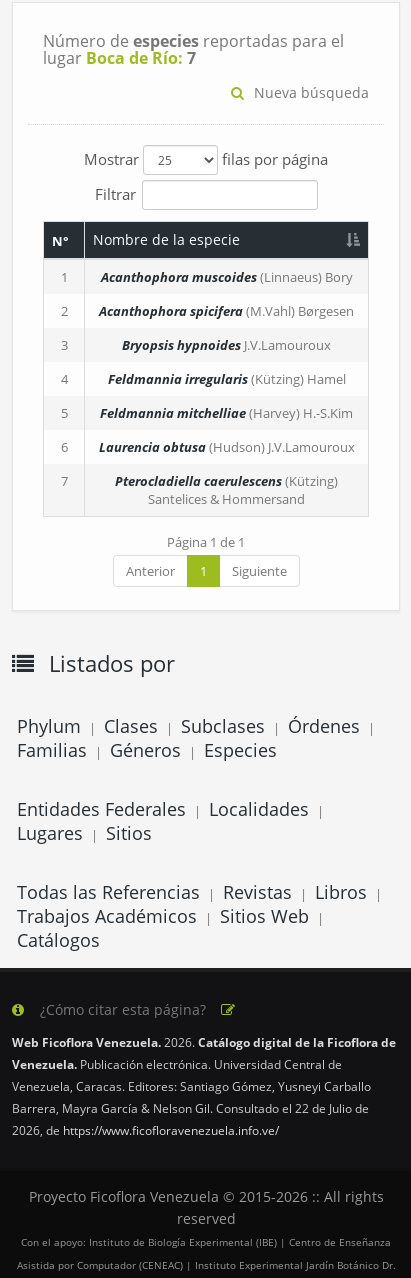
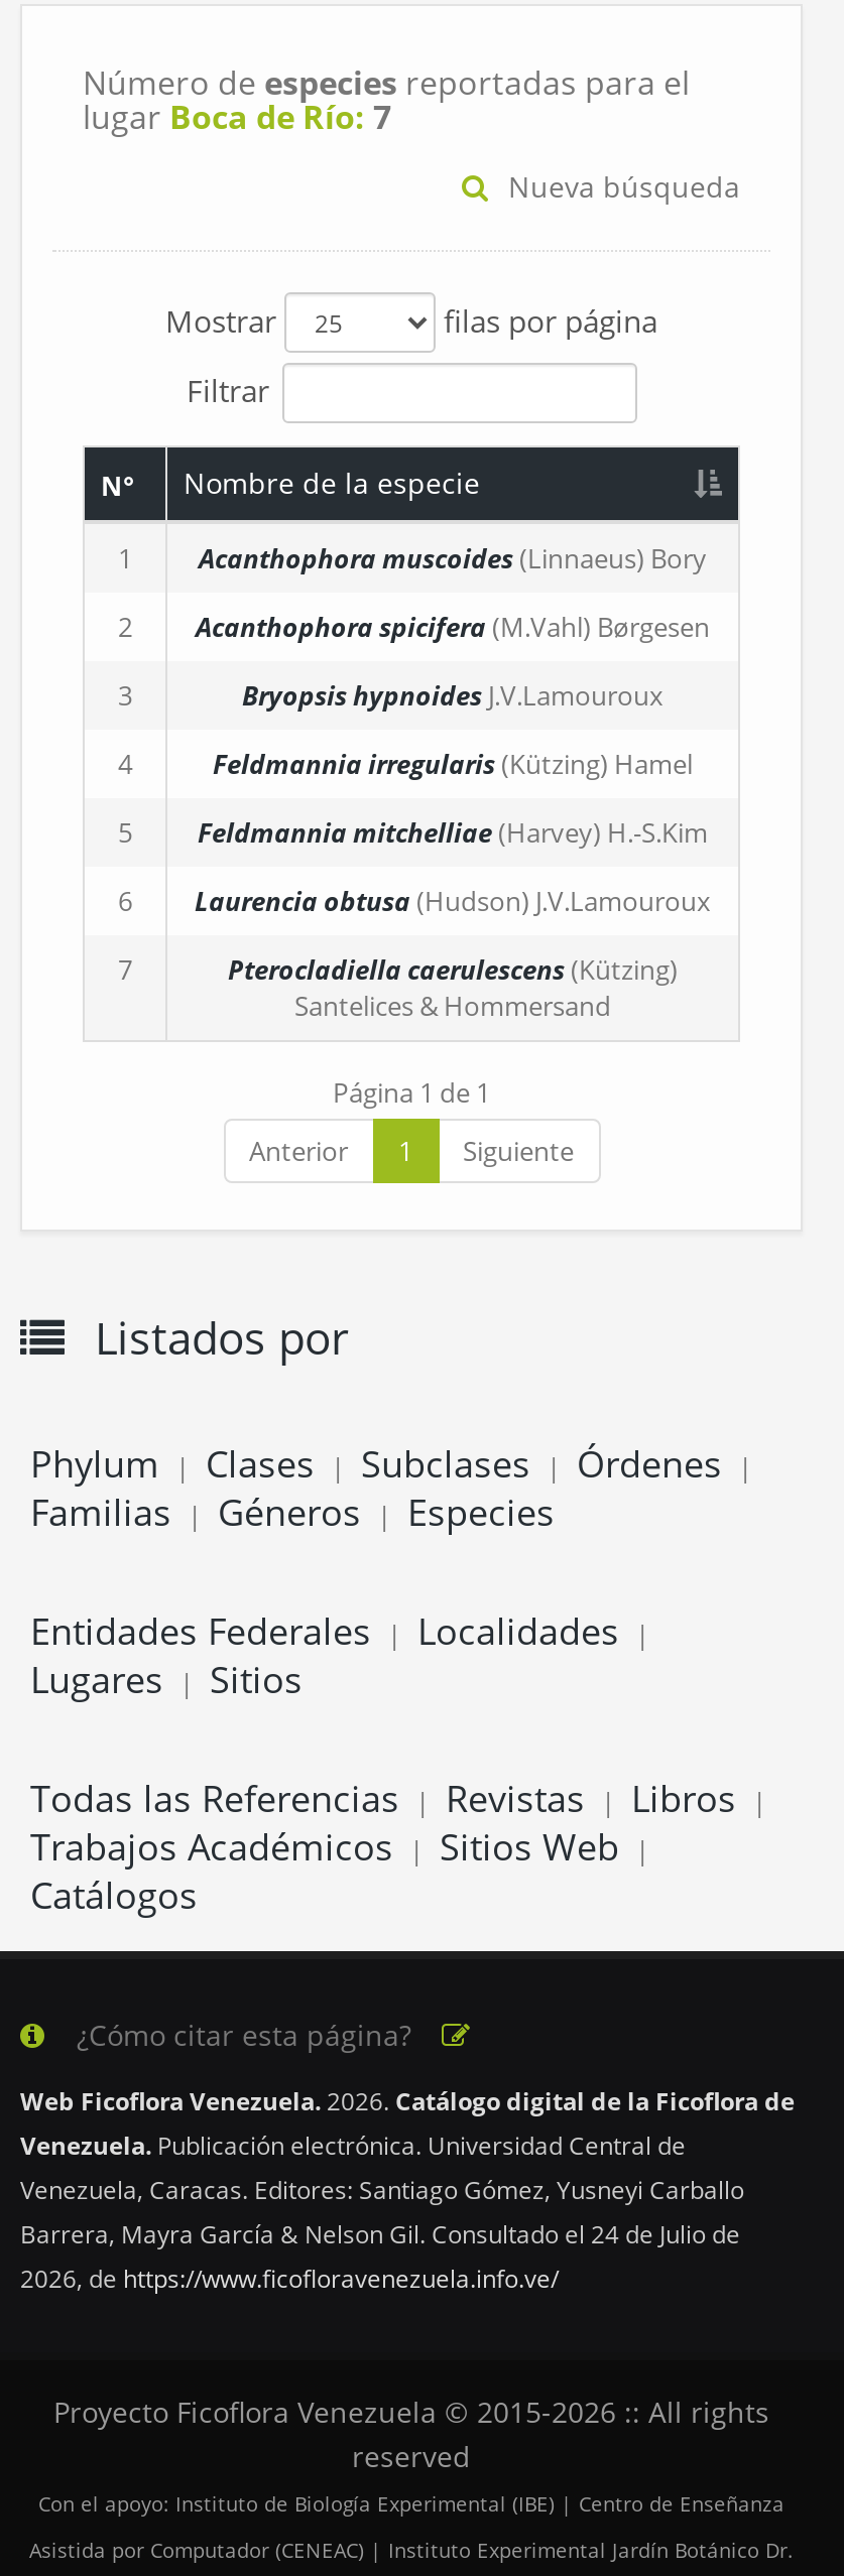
[12,1100,369,1117] Barrera, Mayra García & Nelson Gil. Consultado el 22 de Julio de -> [20,2217,740,2251] Barrera, Mayra García & Nelson Gil. Consultado el 24 de Julio de

